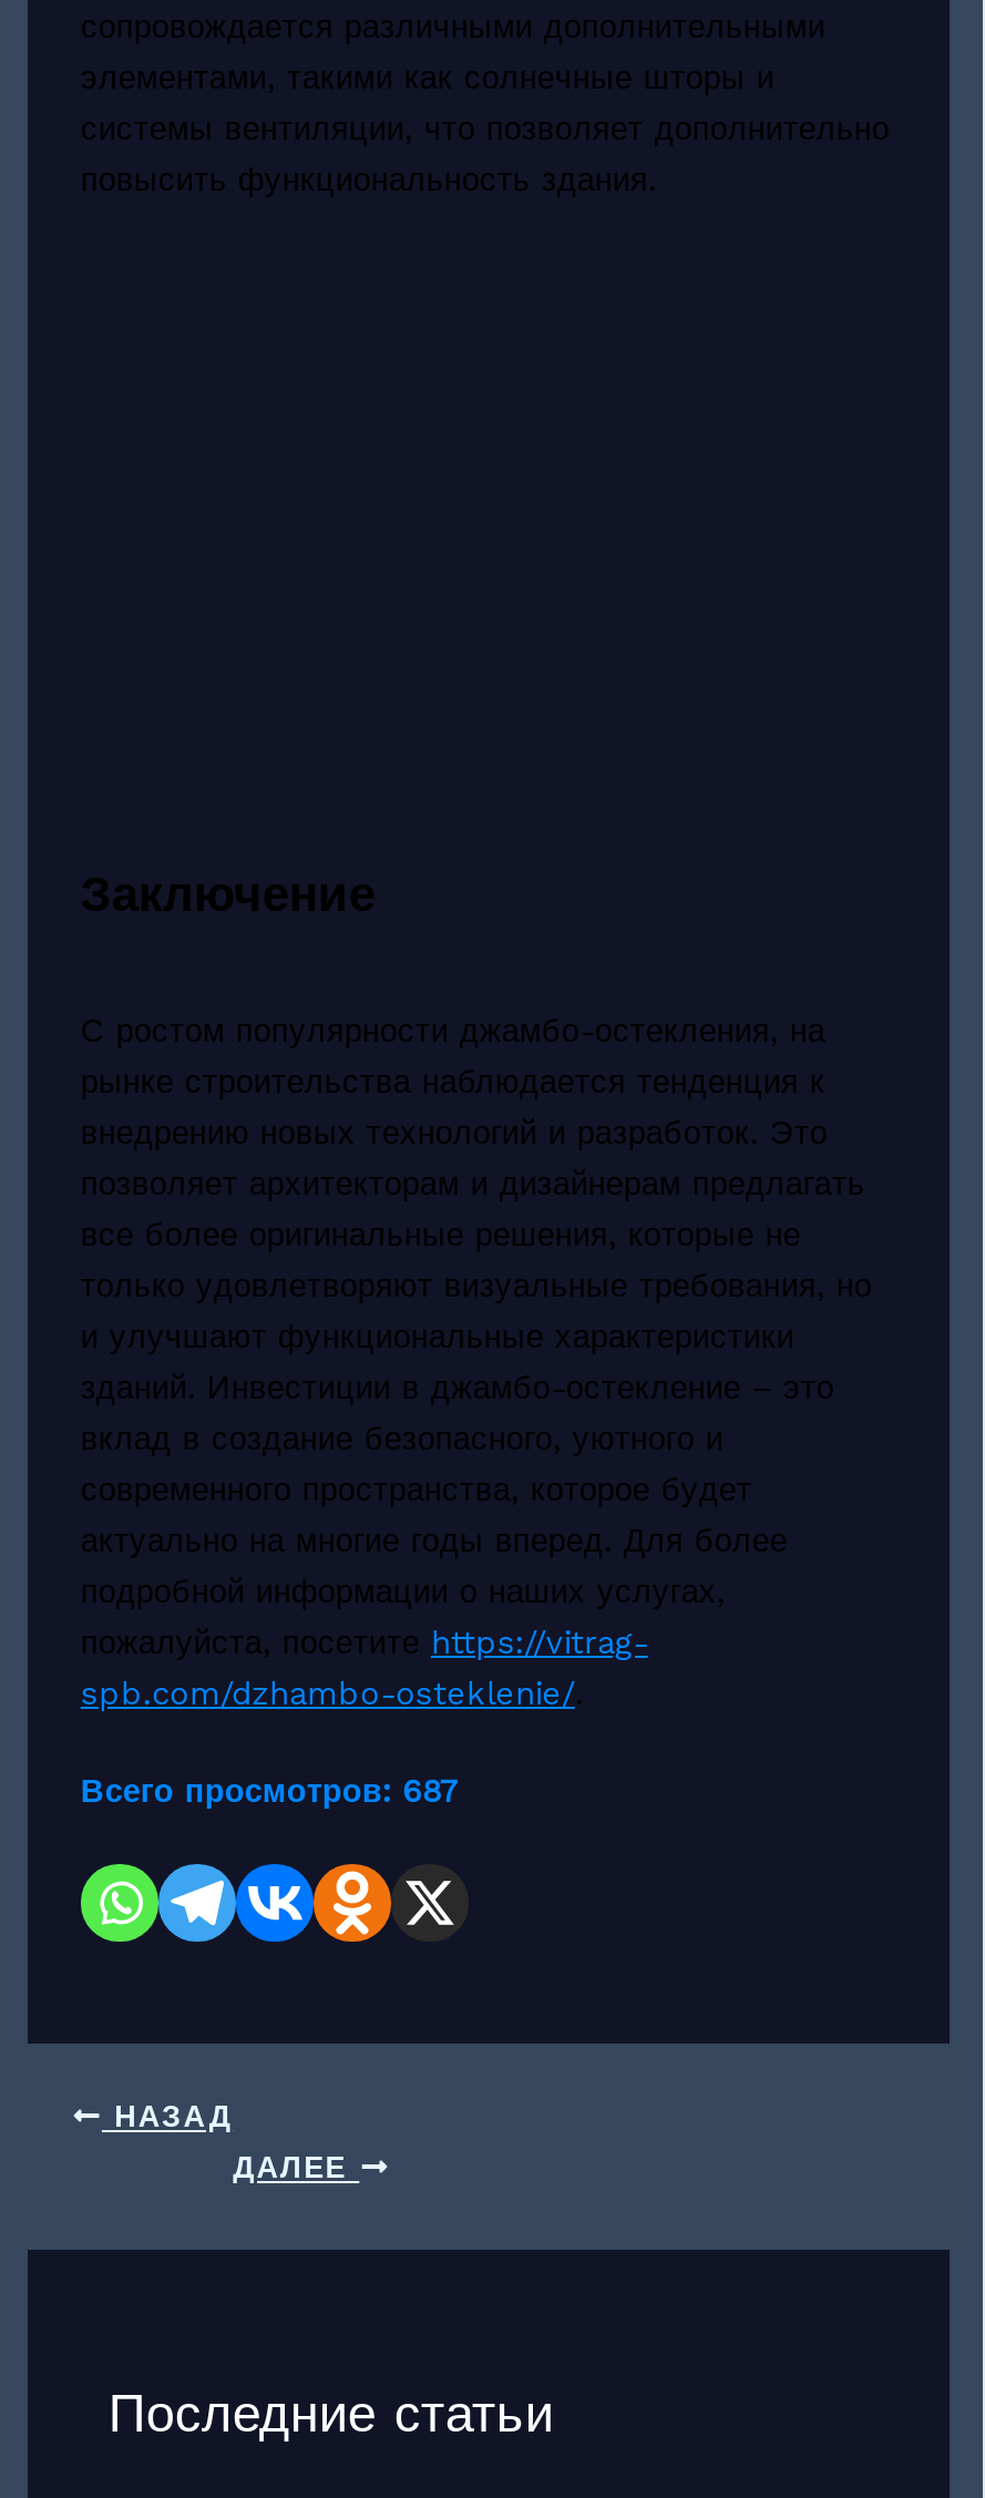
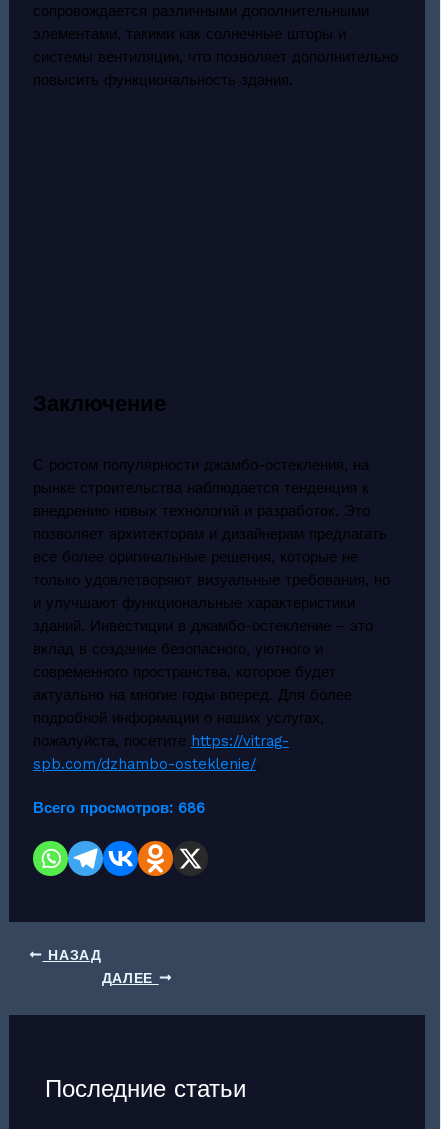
[81,1771,460,1811] Всего просмотров: 687 -> [33,799,205,817] Всего просмотров: 686

